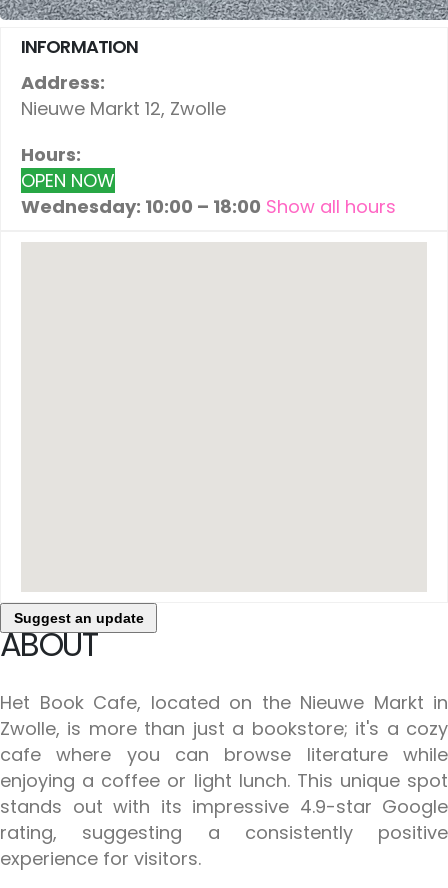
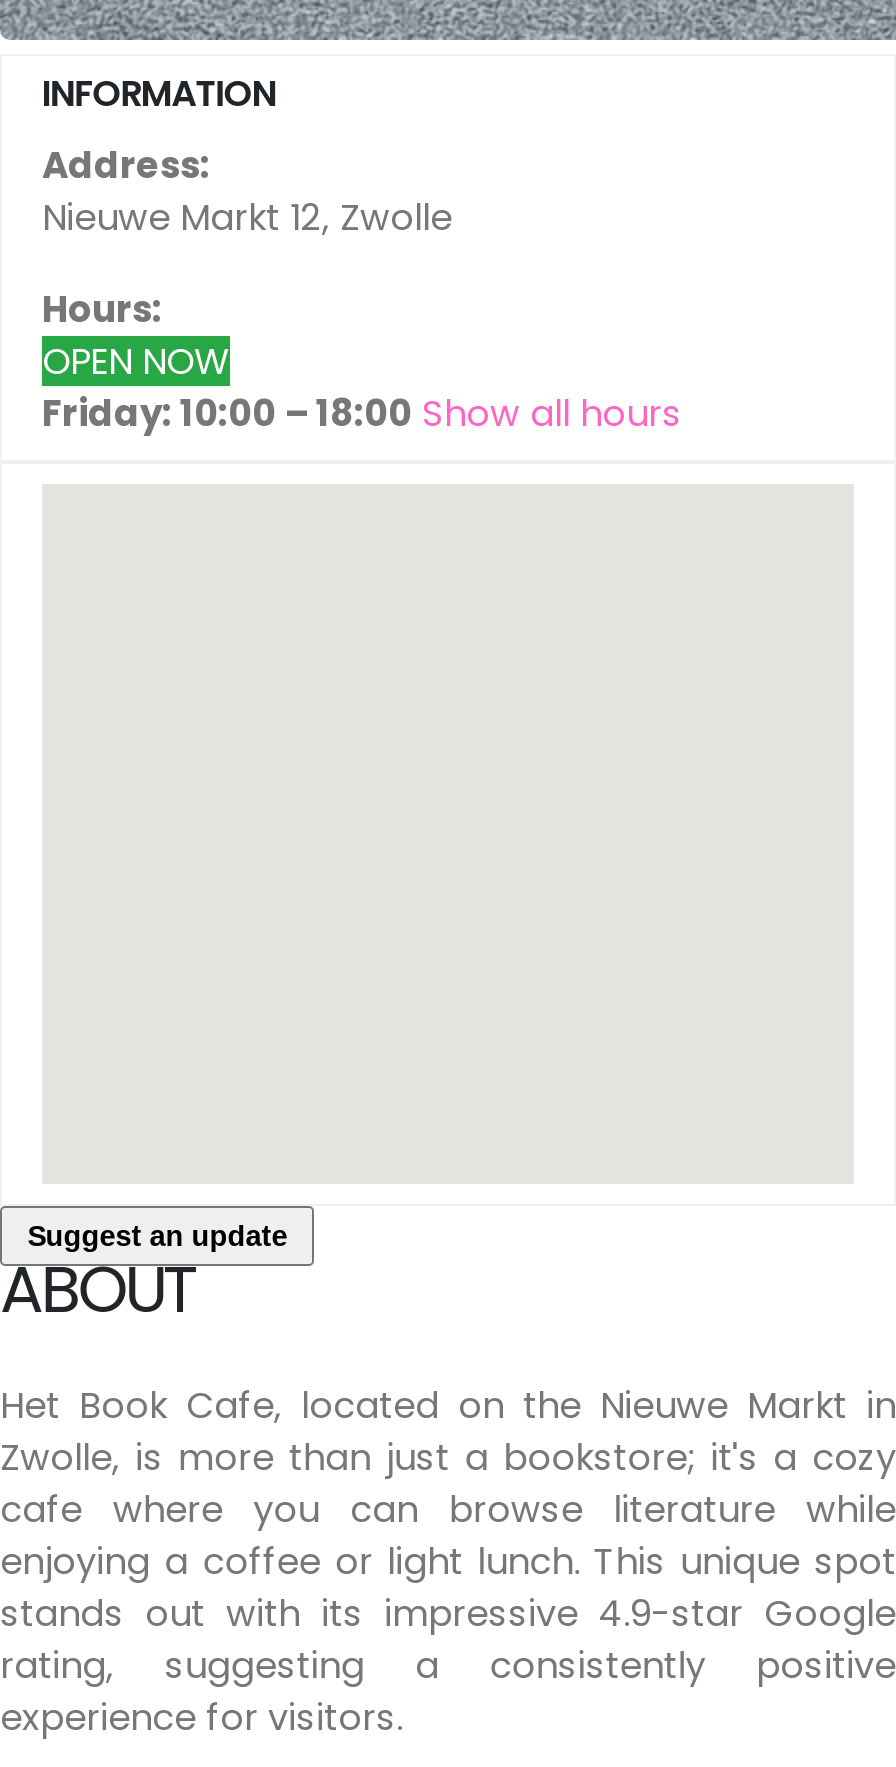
[21,194,396,219] Wednesday: 10:00 – 18:00 Show all hours -> [42,387,682,437] Friday: 10:00 – 18:00 Show all hours

